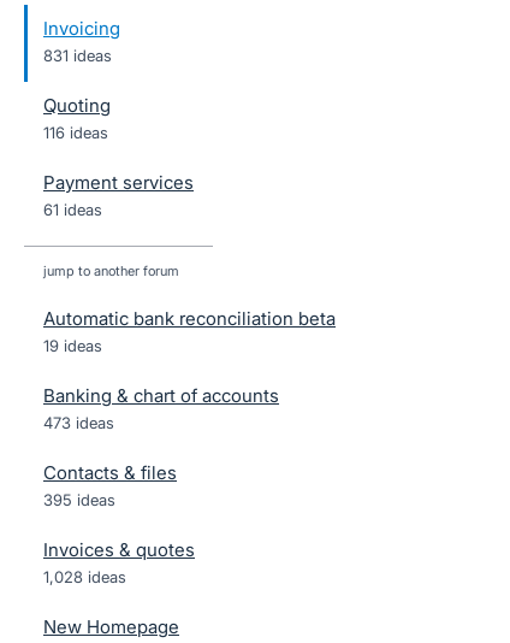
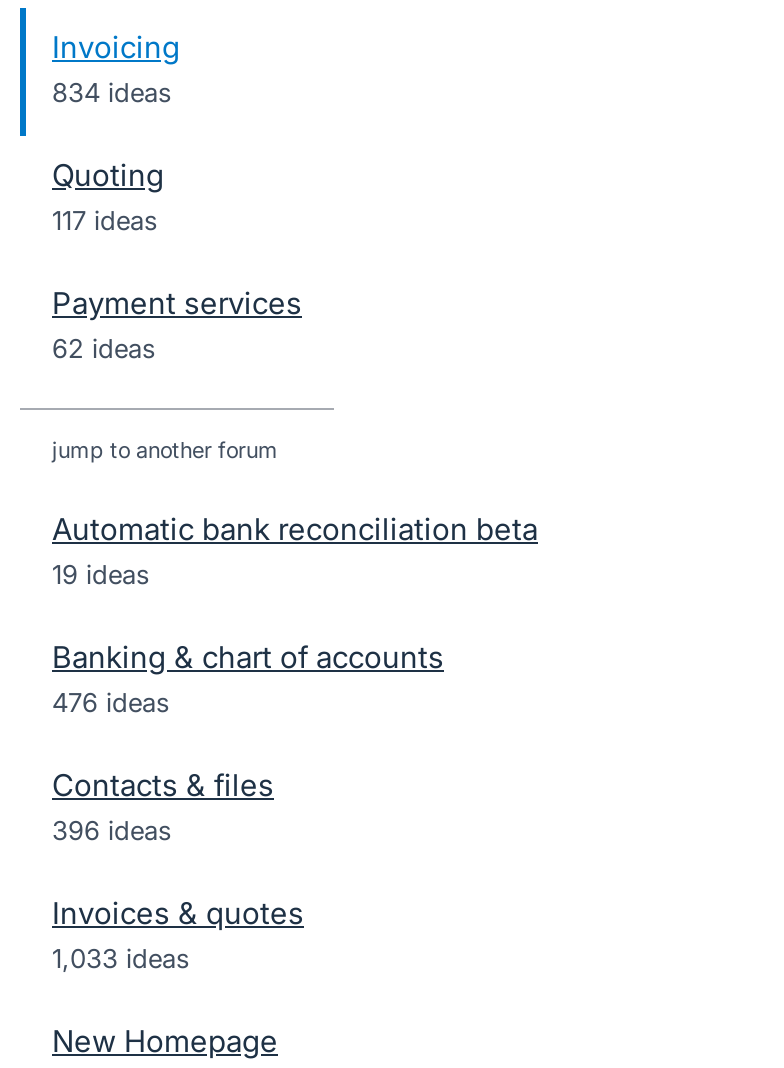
[43,46,112,65] 831 ideas -> [52,76,172,108] 834 ideas
[43,123,108,142] 116 ideas -> [52,204,158,236] 117 ideas
[43,200,102,219] 61 ideas -> [52,332,156,364] 62 ideas
[43,413,114,432] 473 ideas -> [52,686,170,718] 476 ideas
[43,490,115,509] 395 ideas -> [52,814,172,846] 396 ideas
[43,567,126,586] 1,028 ideas -> [52,942,190,974] 1,033 ideas

